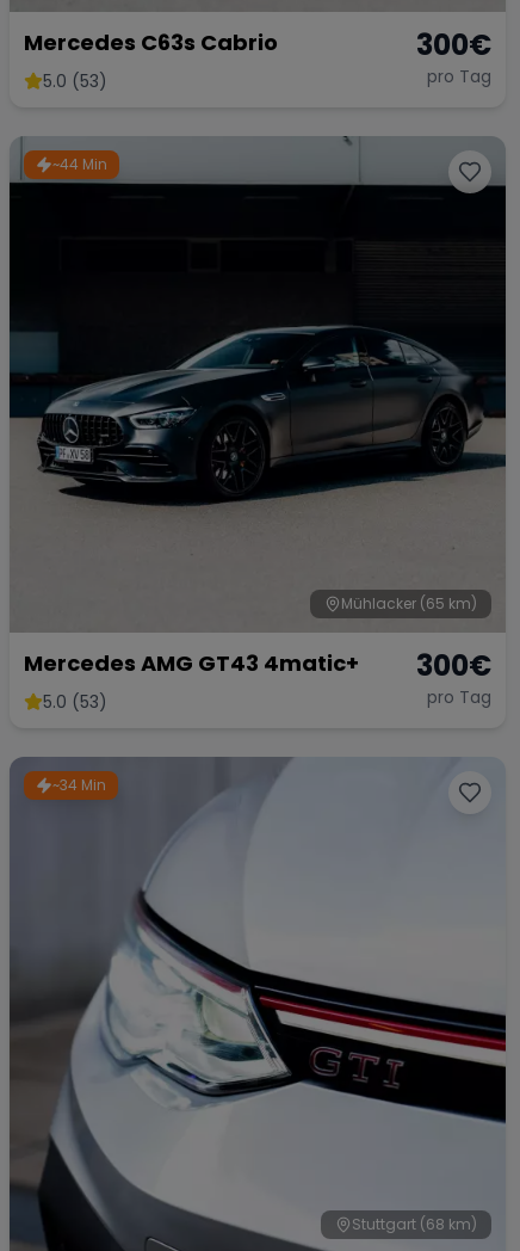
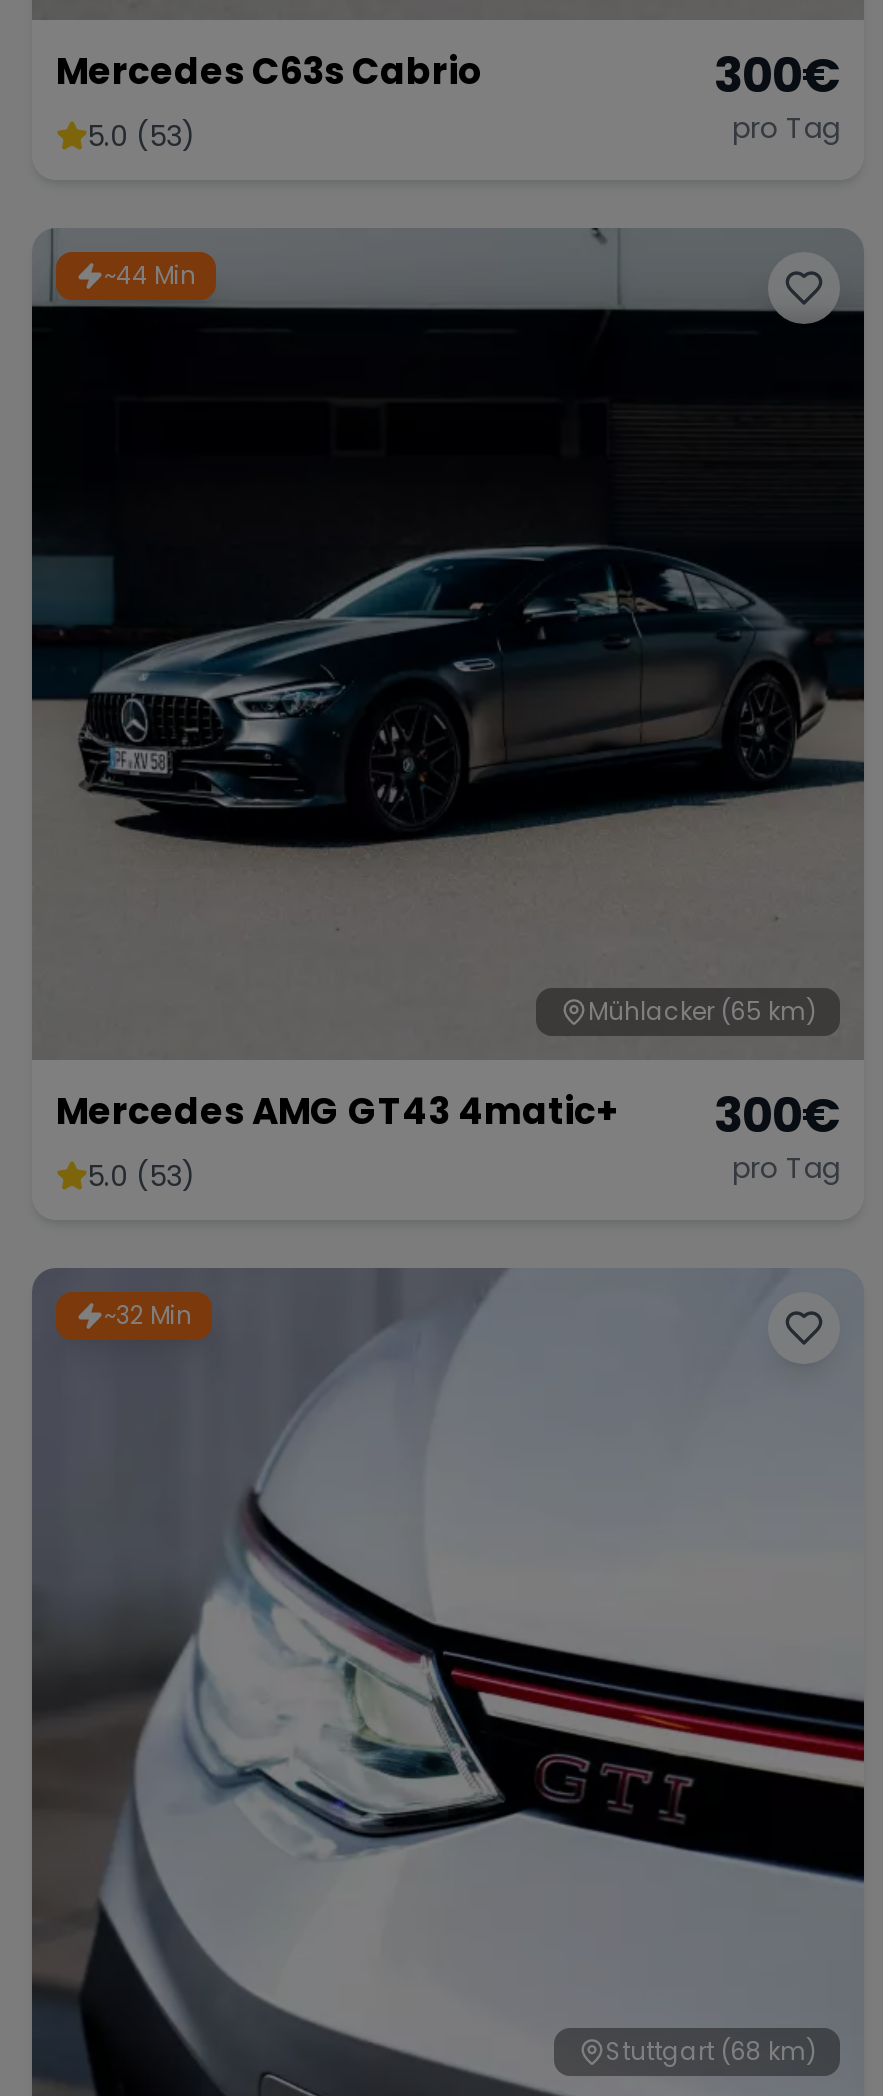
[52,774,106,795] ~34 Min -> [104,1298,192,1332] ~32 Min

